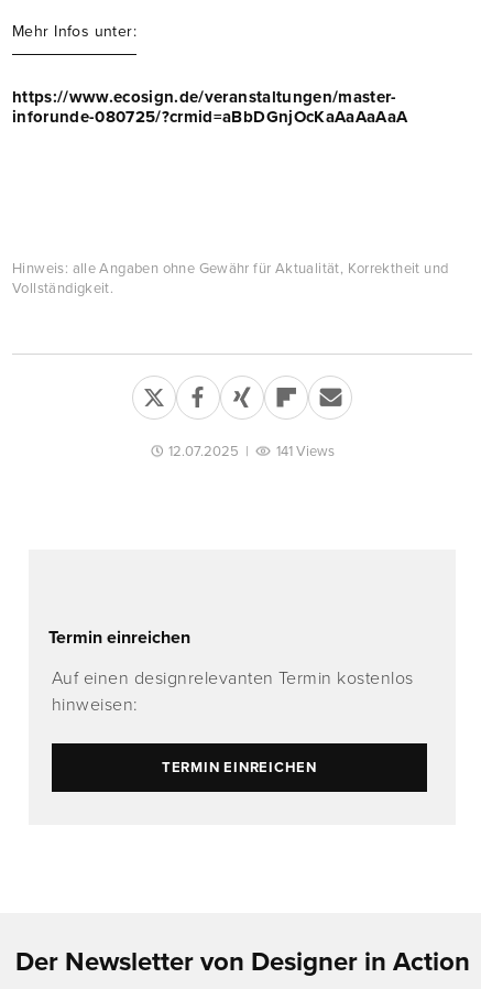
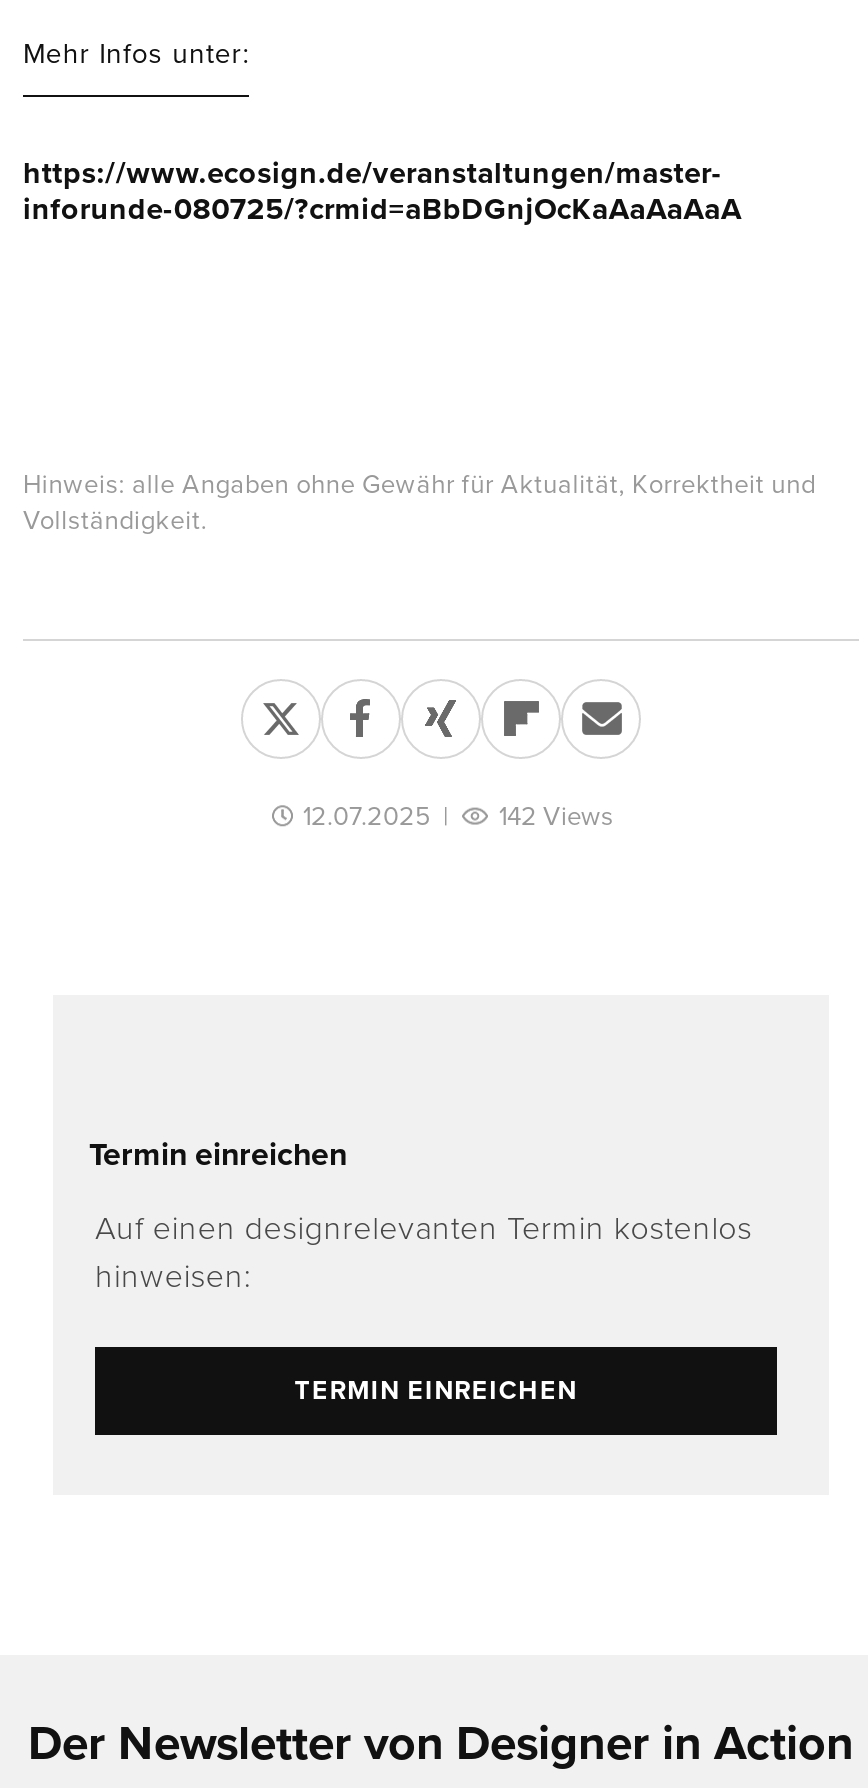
[276,443,335,460] 141 Views -> [499,801,613,833] 142 Views

